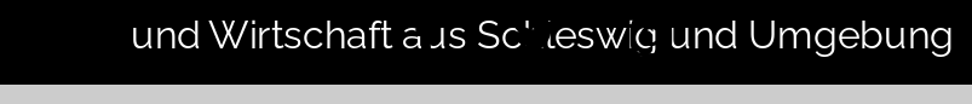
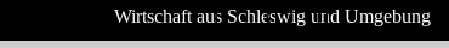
[131,12,954,58] und Wirtschaft aus Schleswig und Umgebung -> [113,6,430,26] Wirtschaft aus Schleswig und Umgebung

